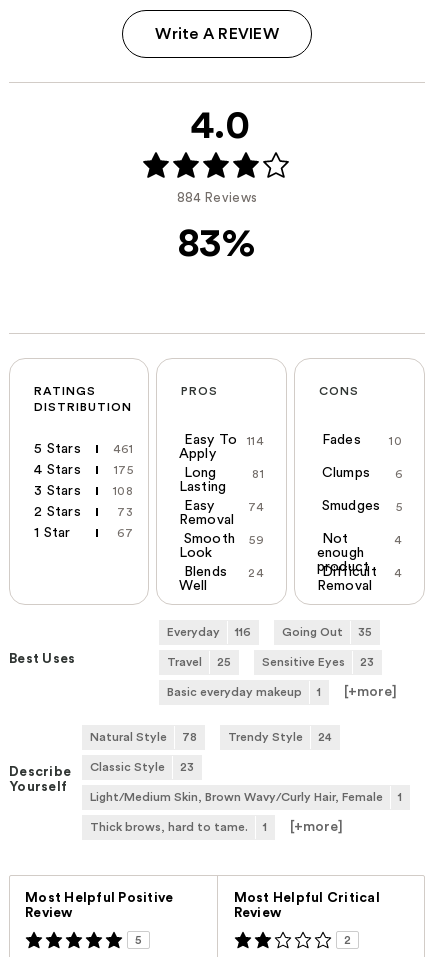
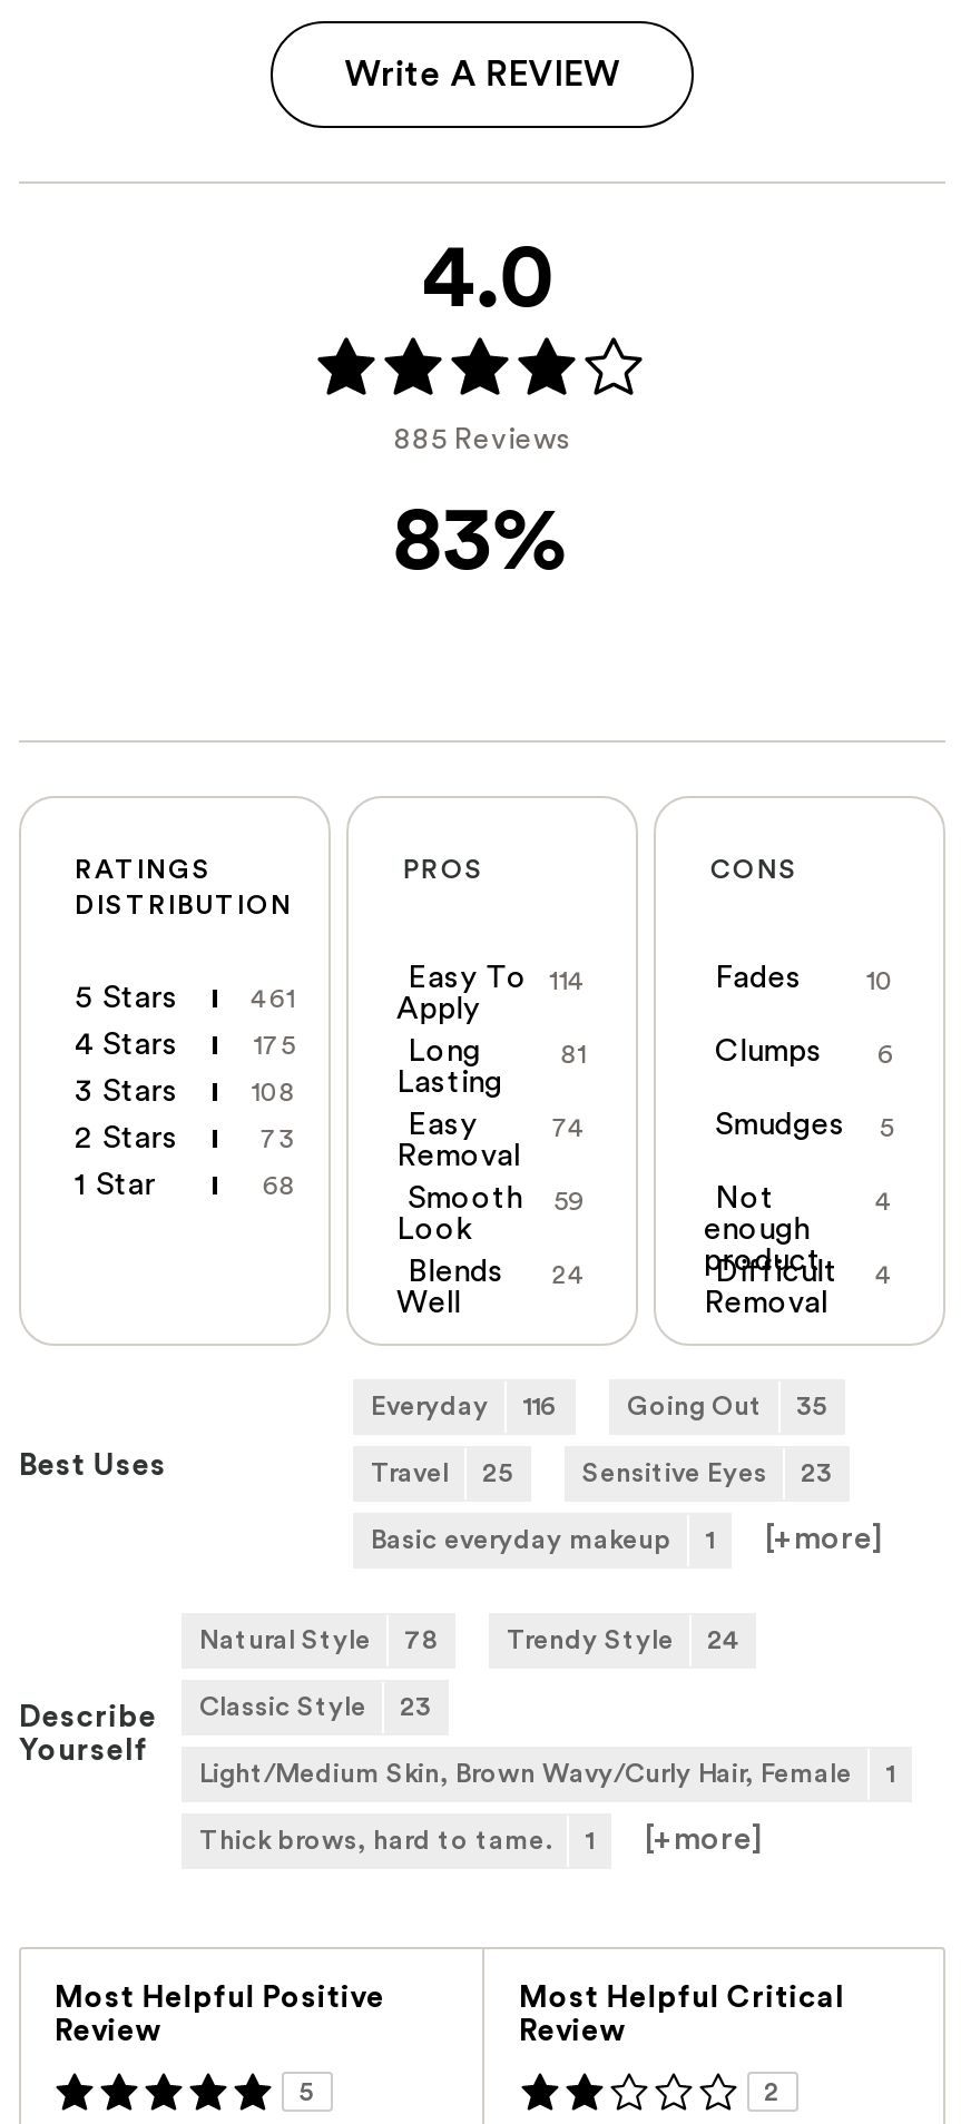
[177,190,257,203] 884 Reviews -> [394,423,571,452] 885 Reviews
[117,527,133,539] 67 -> [263,1172,295,1198] 68

